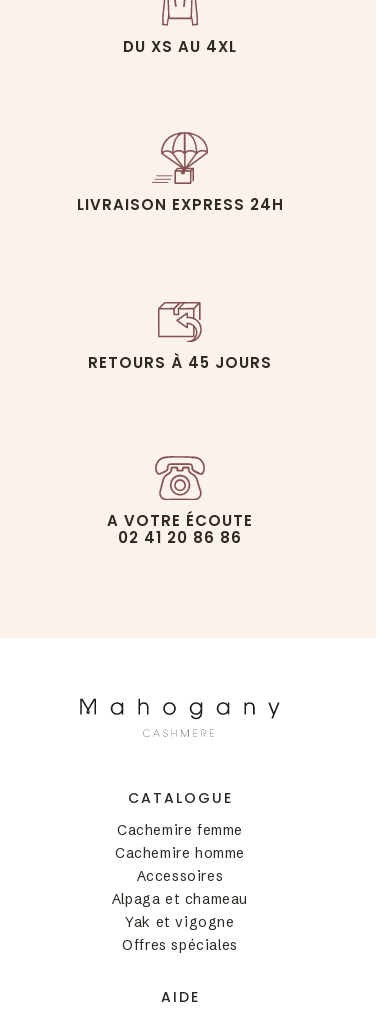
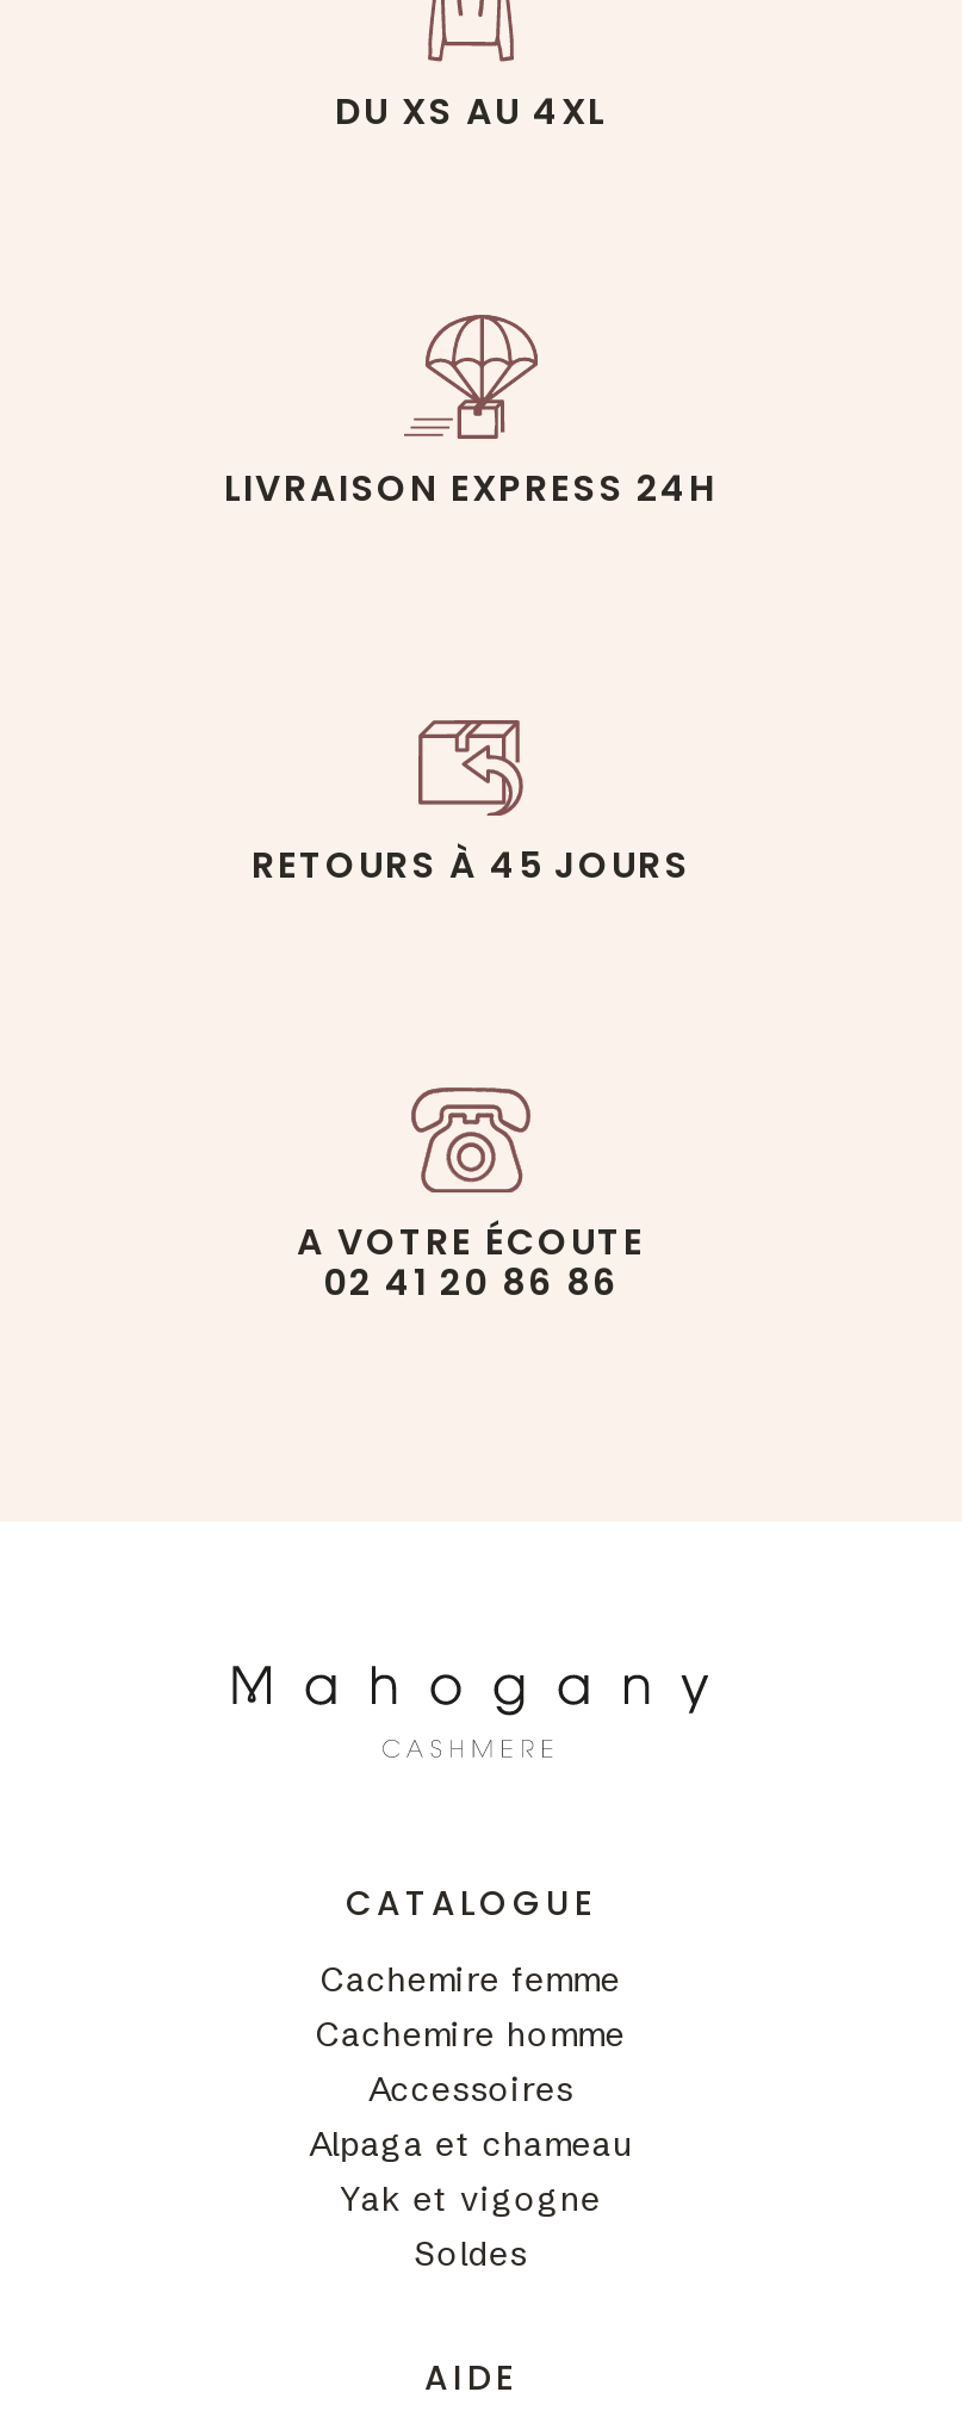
[122,936,238,954] Offres spéciales -> [414,2233,528,2276] Soldes

